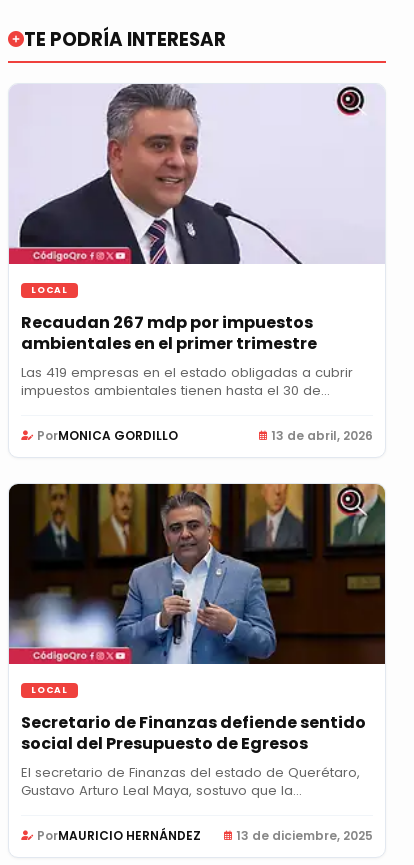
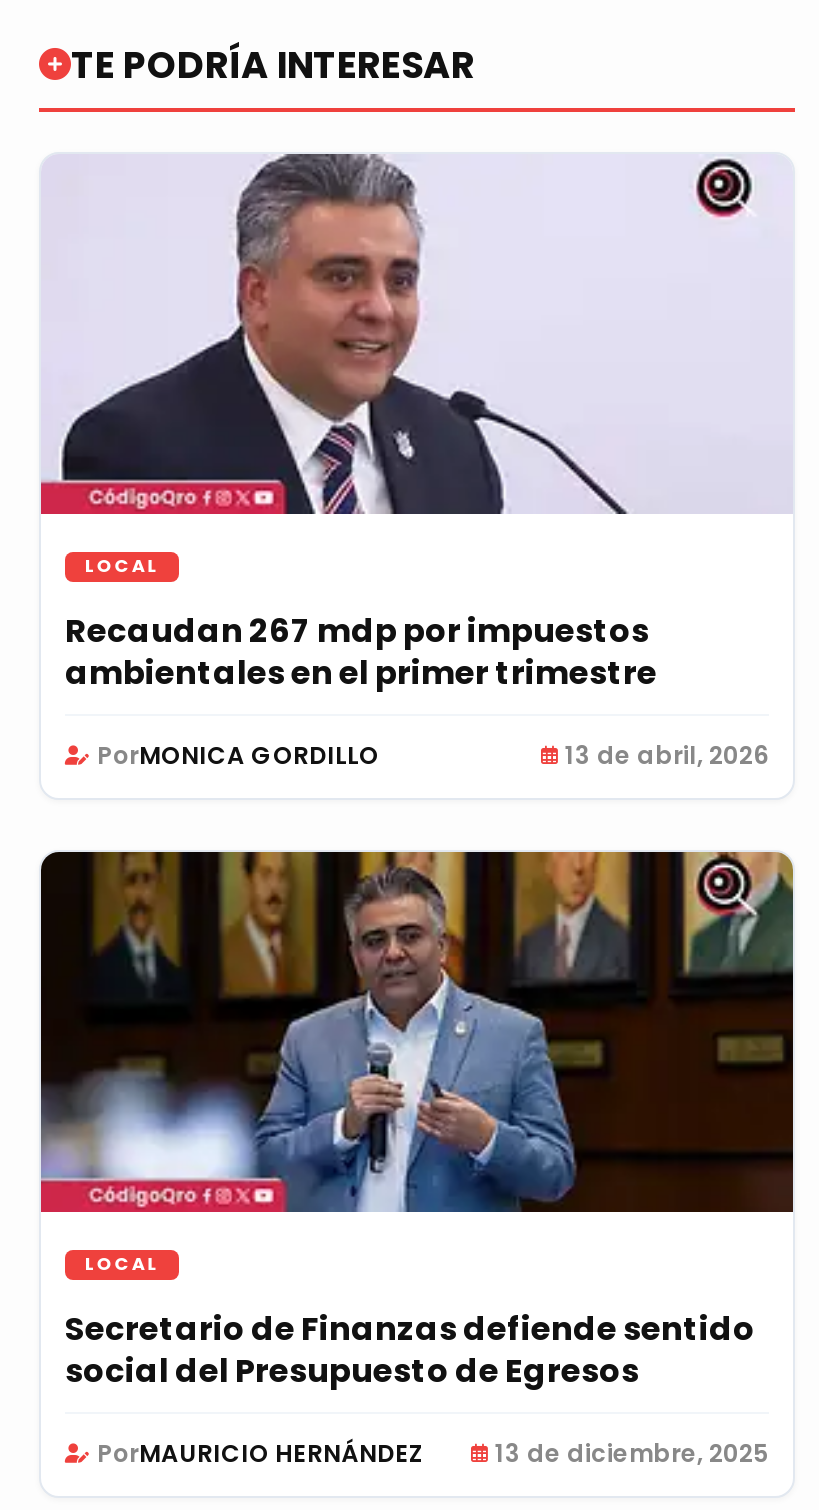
[21,363,353,400] Las 419 empresas en el estado obligadas a cubrir | impuestos ambientales tienen hasta el 30 de... -> none
[21,763,360,800] El secretario de Finanzas del estado de Querétaro, | Gustavo Arturo Leal Maya, sostuvo que la... -> none

